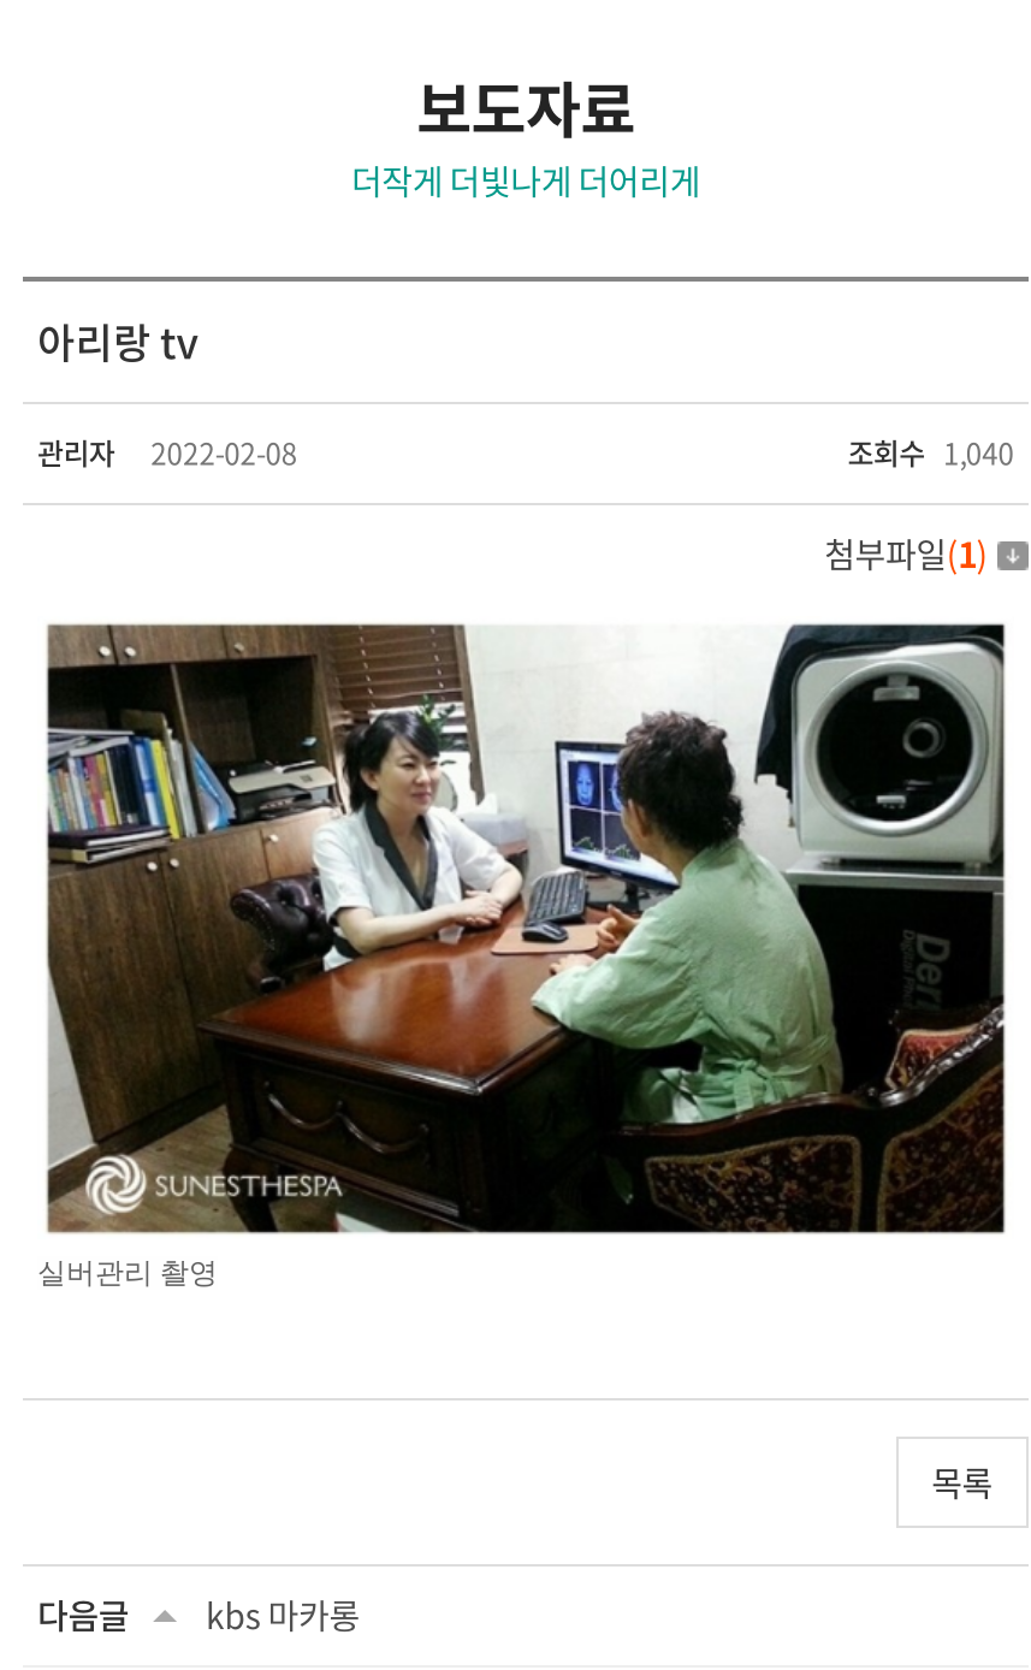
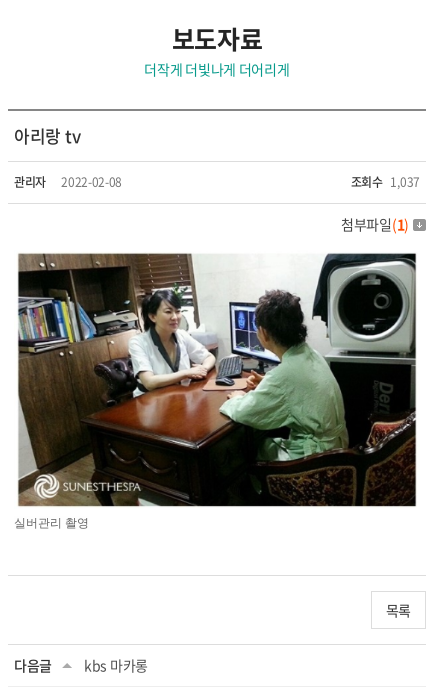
[847,431,1014,474] 조회수 1,040 -> [351,173,420,191] 조회수 1,037

